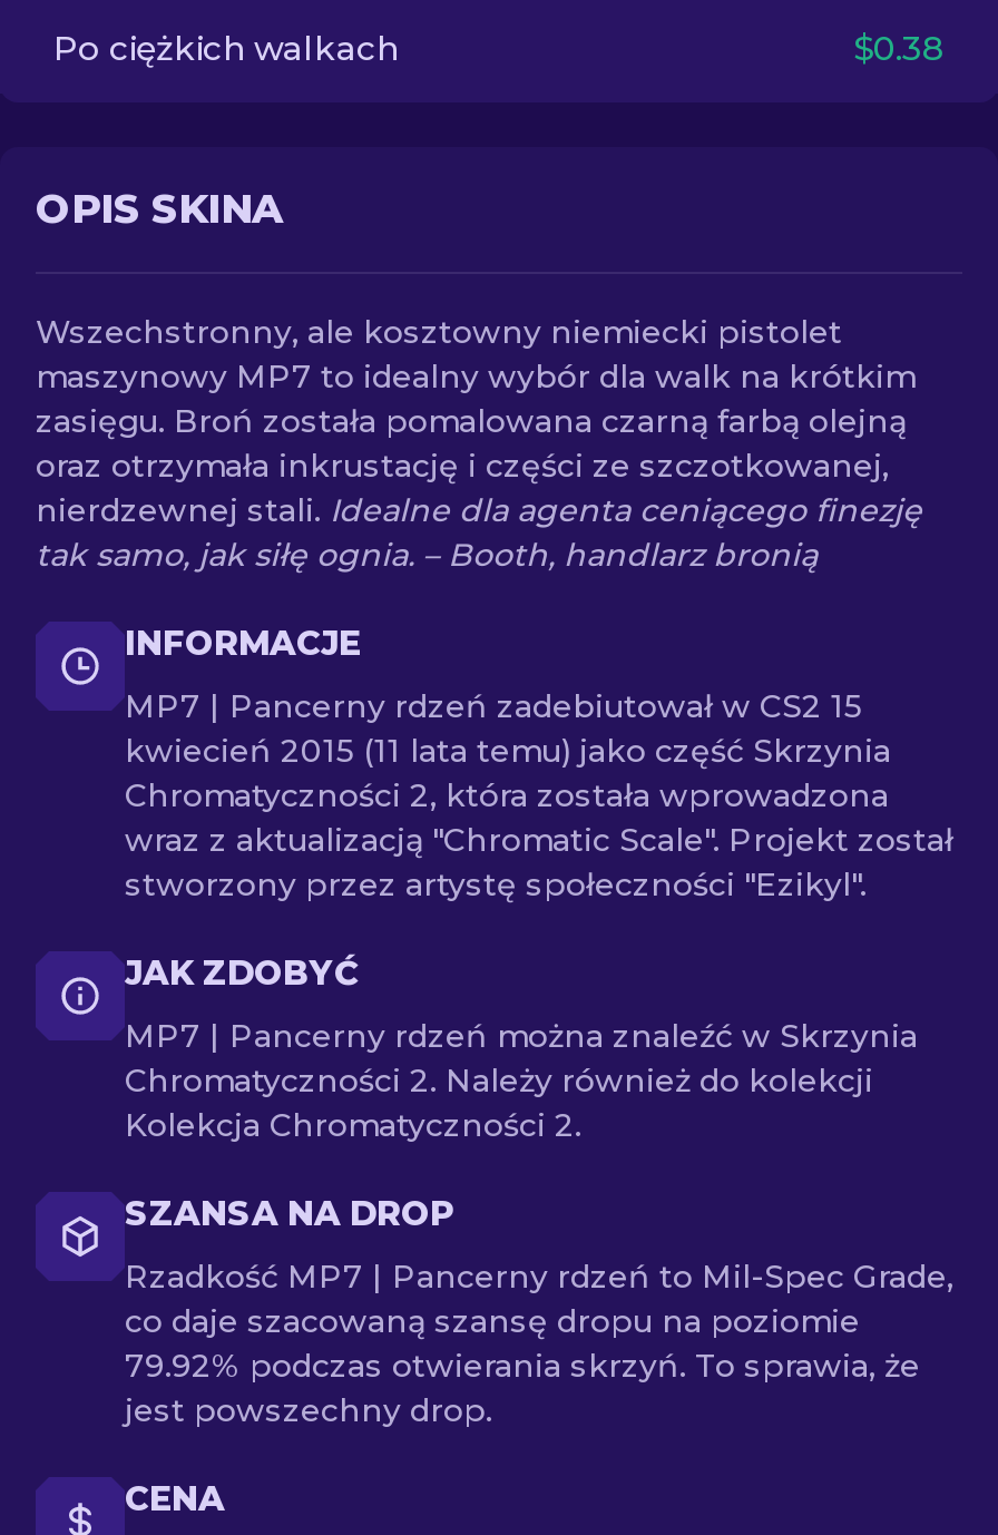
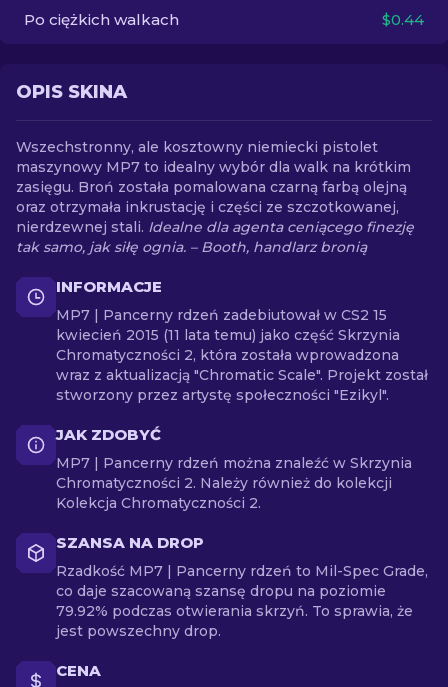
[853,27,945,69] $0.38 -> [382,10,424,29] $0.44

